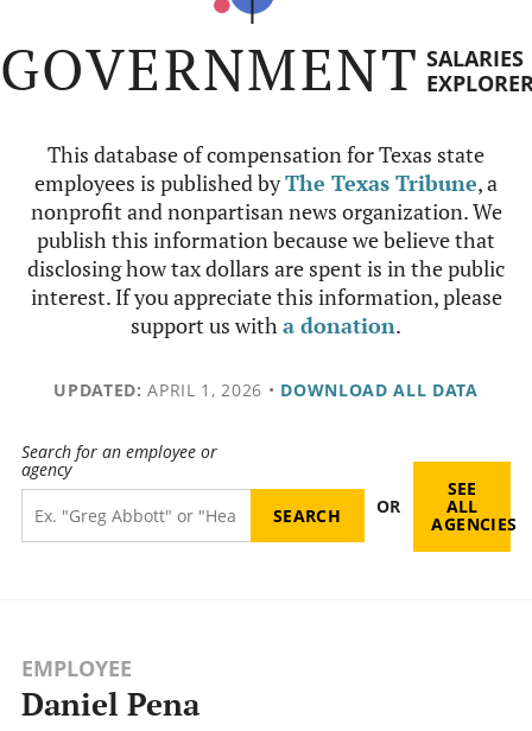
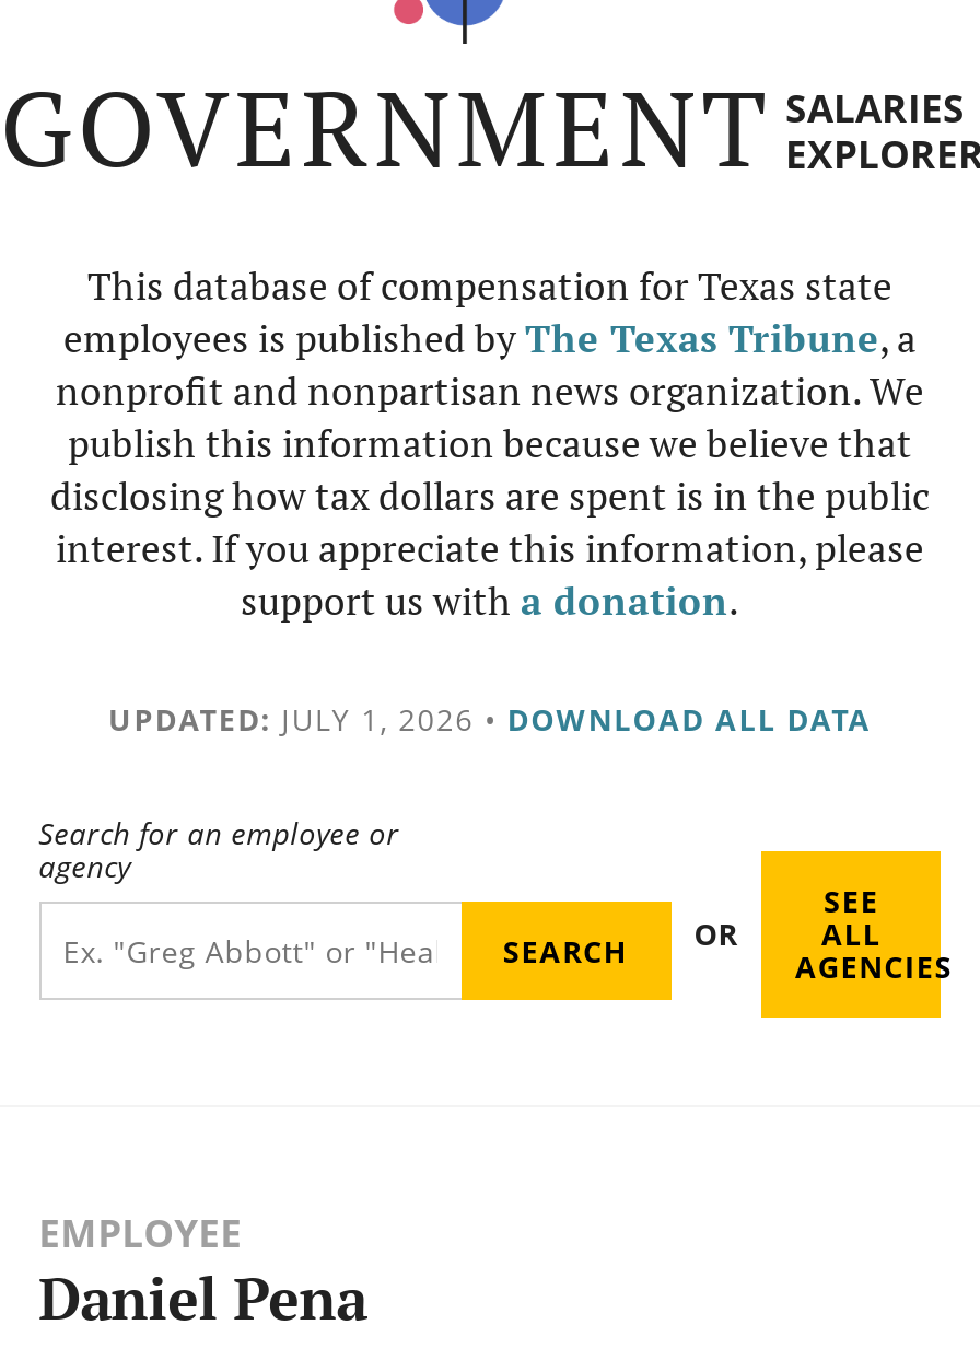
[54,379,478,401] UPDATED: APRIL 1, 2026 • DOWNLOAD ALL DATA -> [108,698,872,740] UPDATED: JULY 1, 2026 • DOWNLOAD ALL DATA

